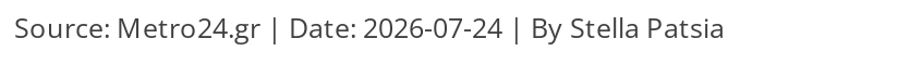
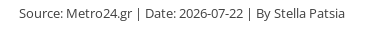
[289,9,725,46] Date: 2026-07-24 By Stella Patsia -> [145,5,345,22] Date: 2026-07-22 By Stella Patsia

